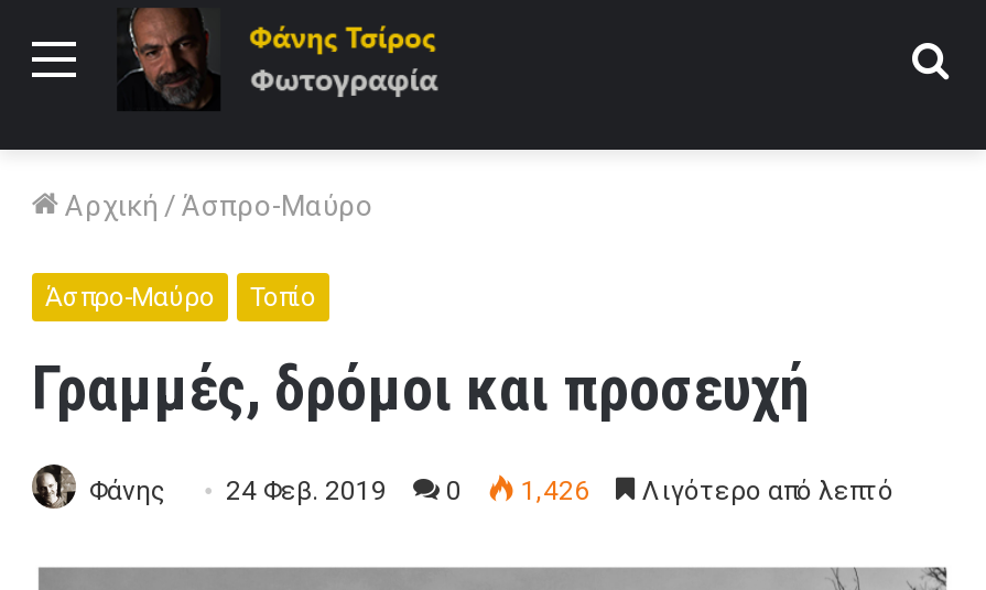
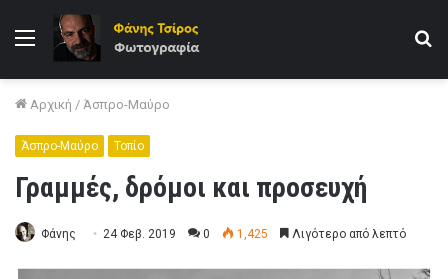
[89,476,893,507] Φάνης 24 Φεβ. 2019 0 1,426 Λιγότερο από λεπτό -> [41,227,406,241] Φάνης 24 Φεβ. 2019 0 1,425 Λιγότερο από λεπτό

